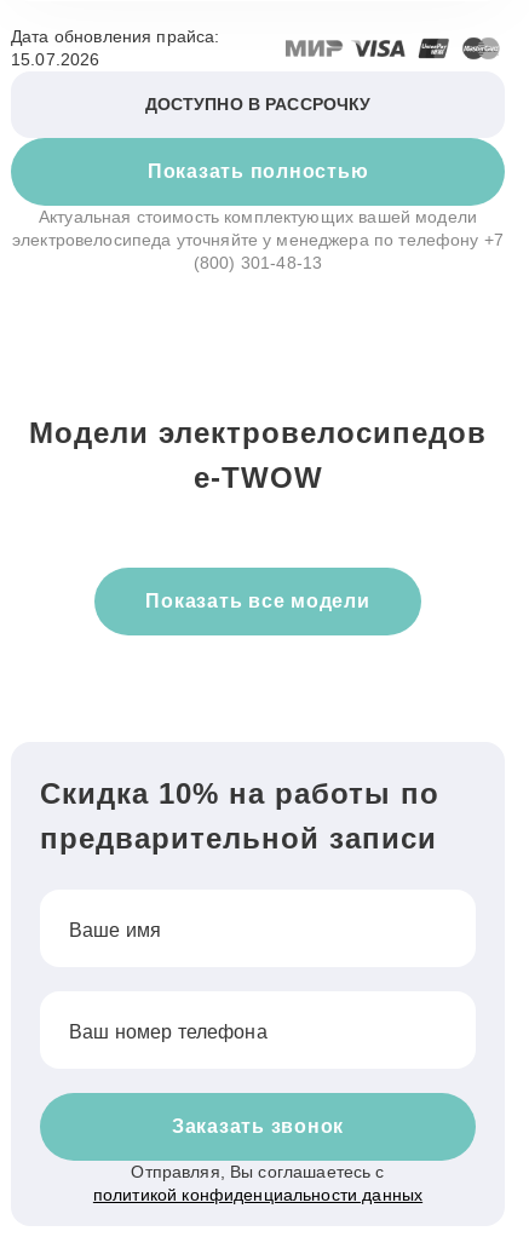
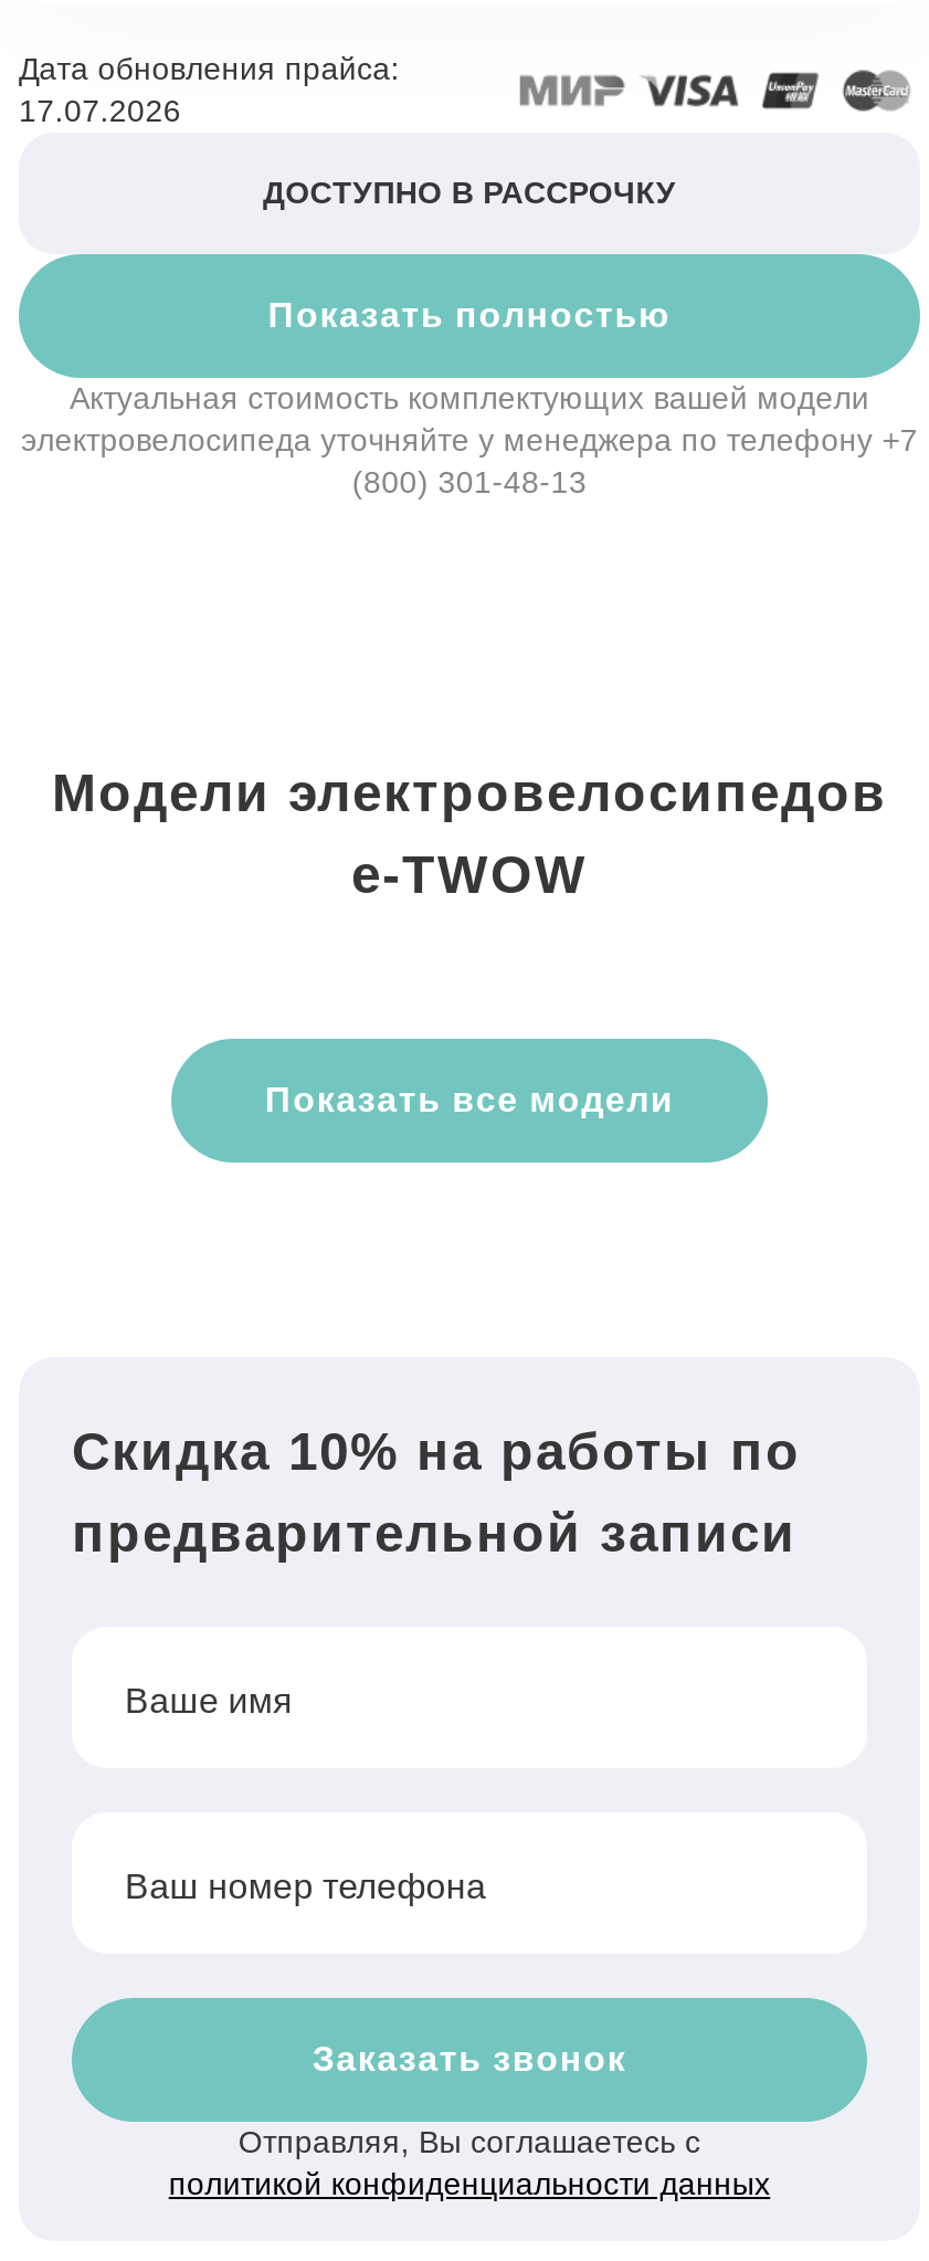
[11,50,100,69] 15.07.2026 -> [19,93,181,128] 17.07.2026

